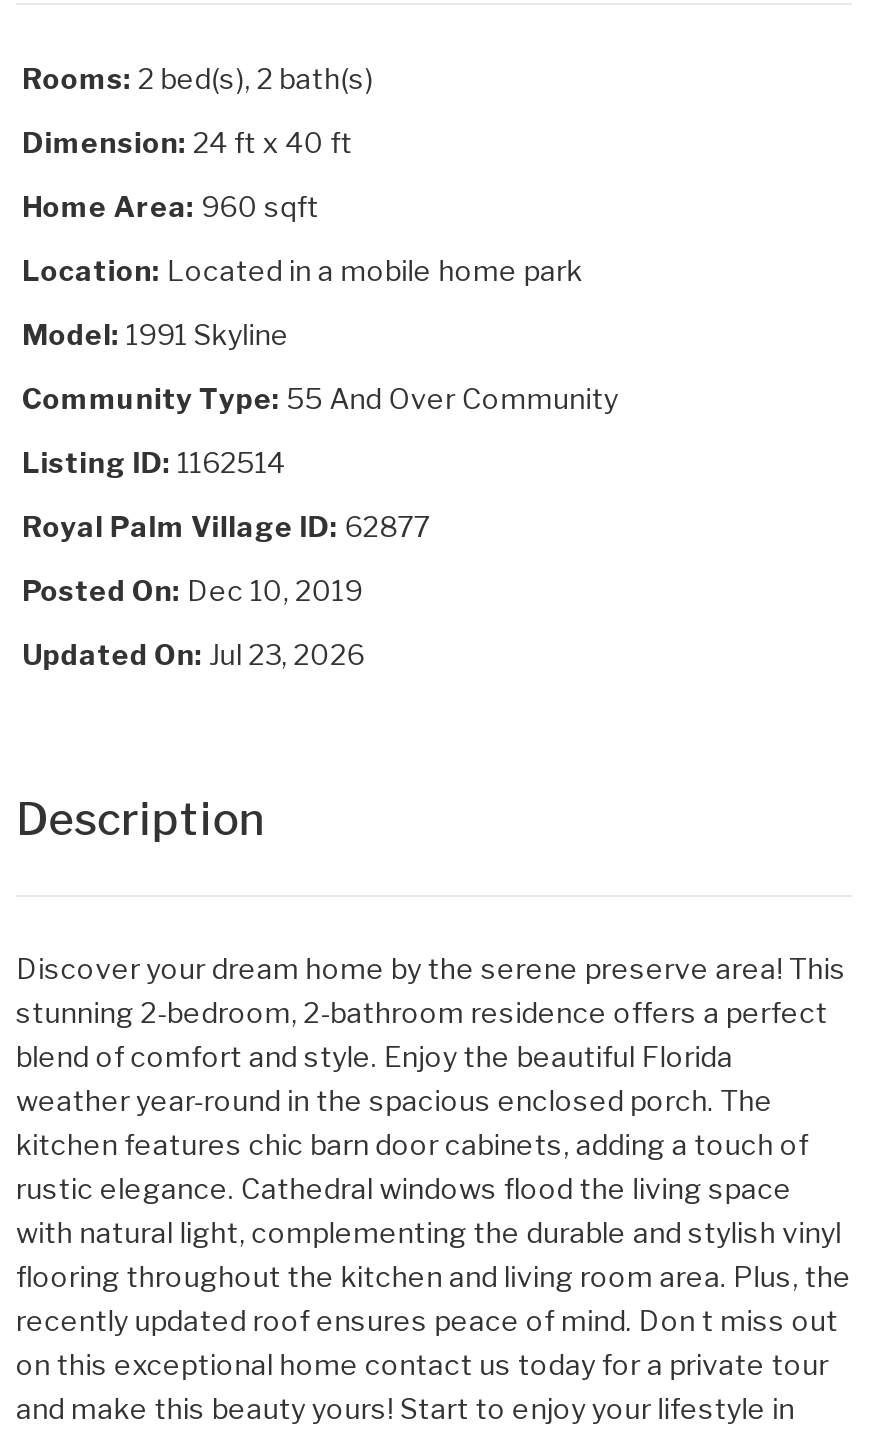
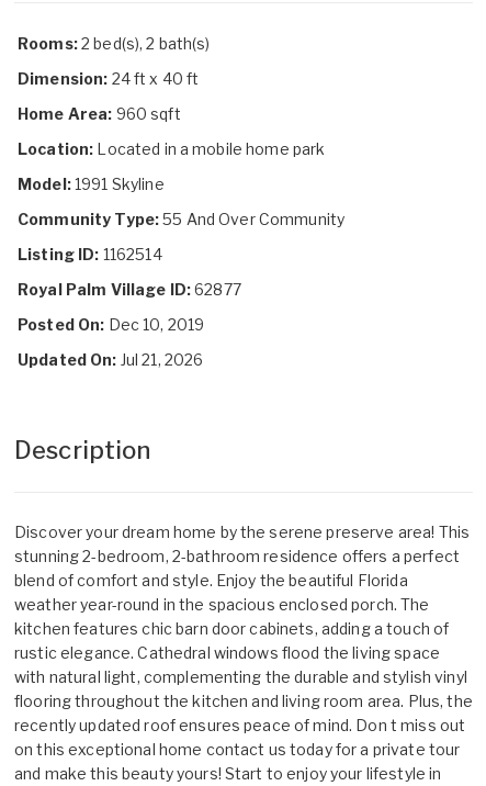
[22,637,365,671] Updated On: Jul 23, 2026 -> [18,350,203,369] Updated On: Jul 21, 2026

